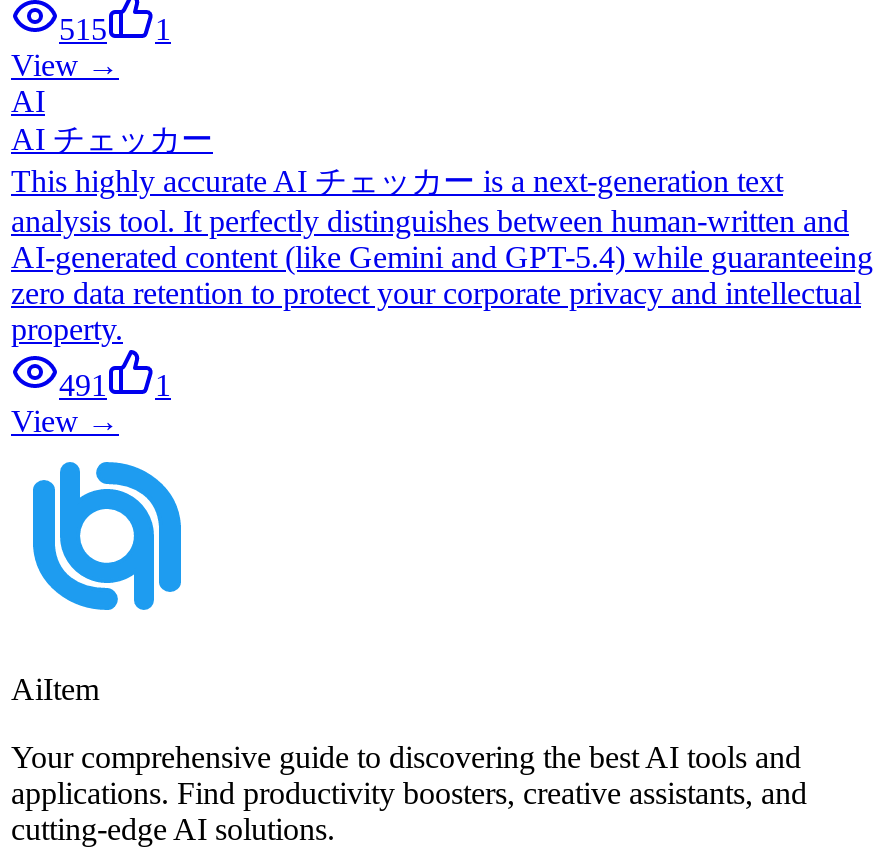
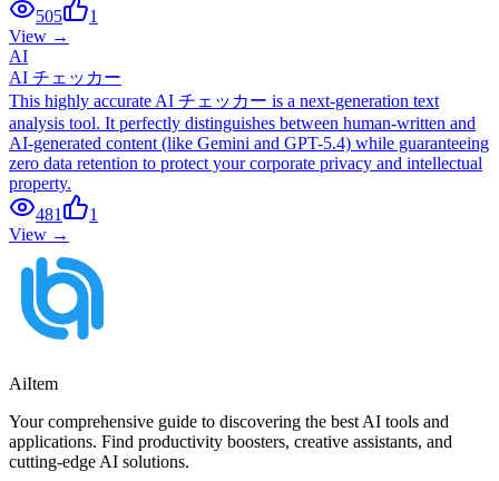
[59,12,171,46] 515 1 -> [36,7,98,26] 505 1
[59,368,171,402] 491 1 -> [36,205,98,224] 481 1

